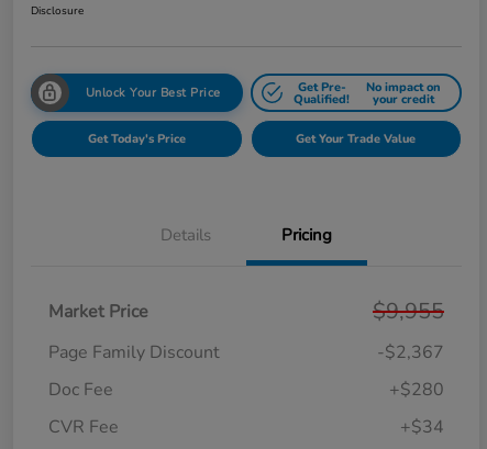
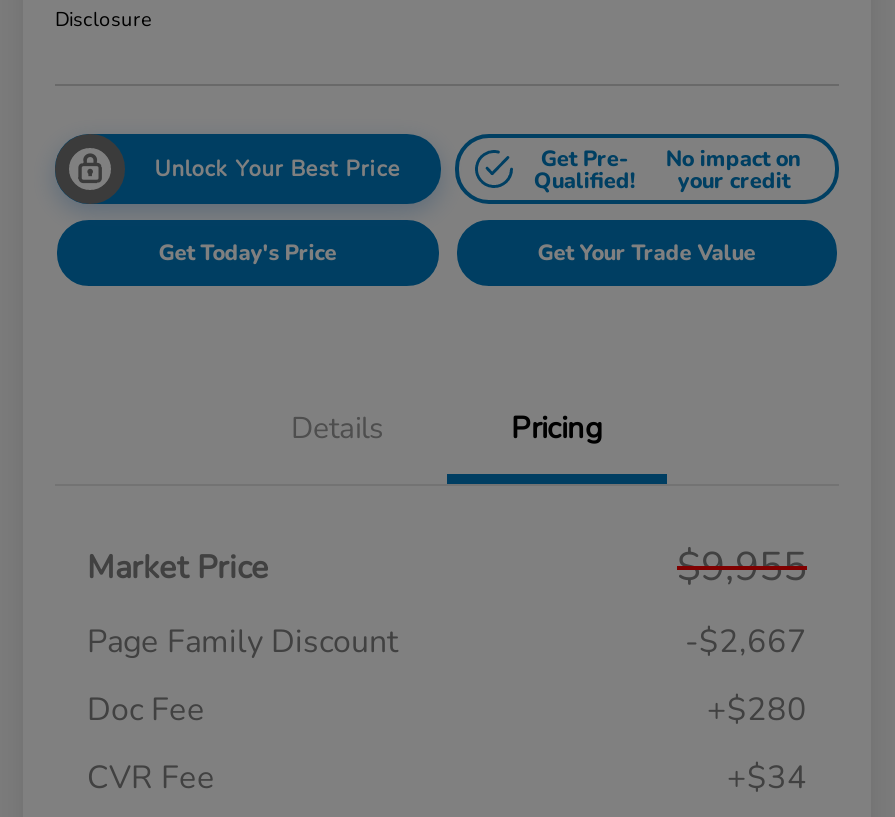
[377,341,444,365] -$2,367 -> [685,620,807,664] -$2,667

